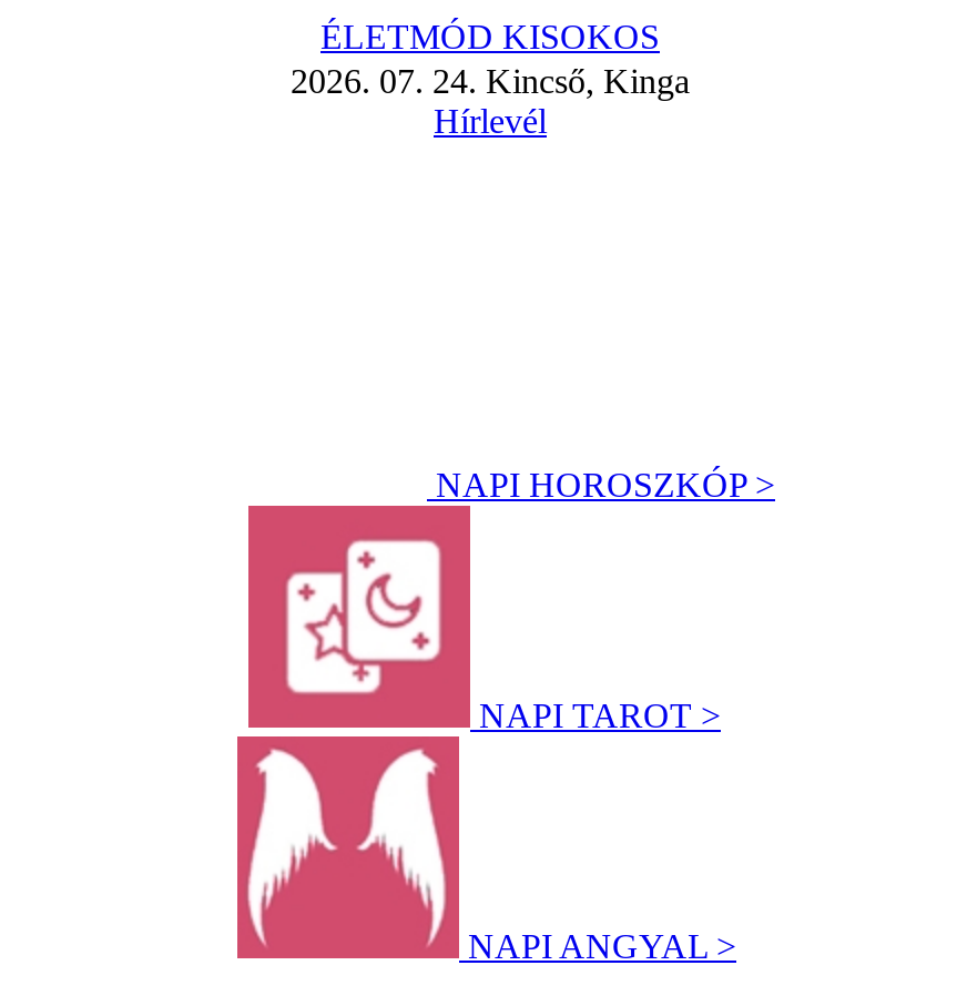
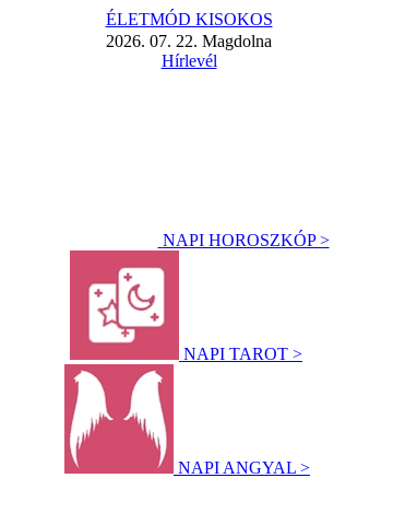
[291,62,690,100] 2026. 07. 24. Kincső, Kinga -> [106,32,272,50] 2026. 07. 22. Magdolna

